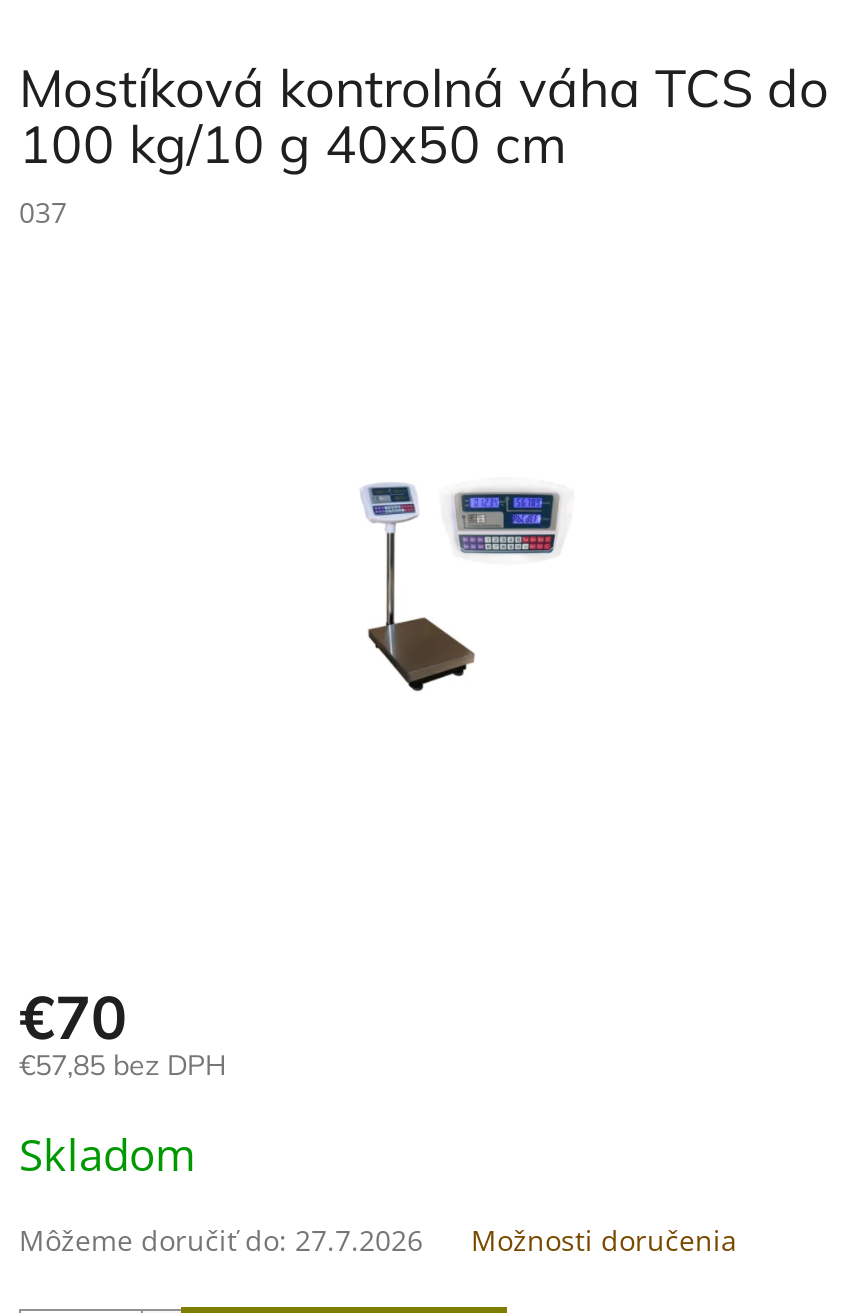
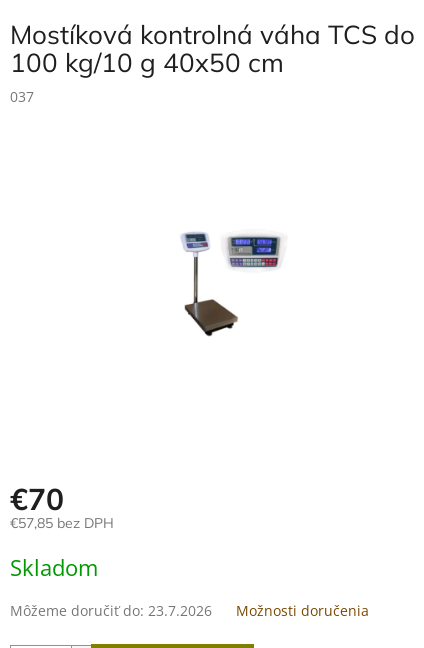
[19,1222,423,1260] Môžeme doručiť do: 27.7.2026 -> [10,601,212,620] Môžeme doručiť do: 23.7.2026

